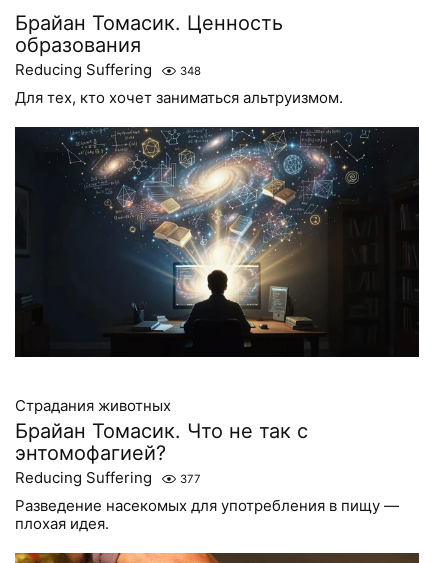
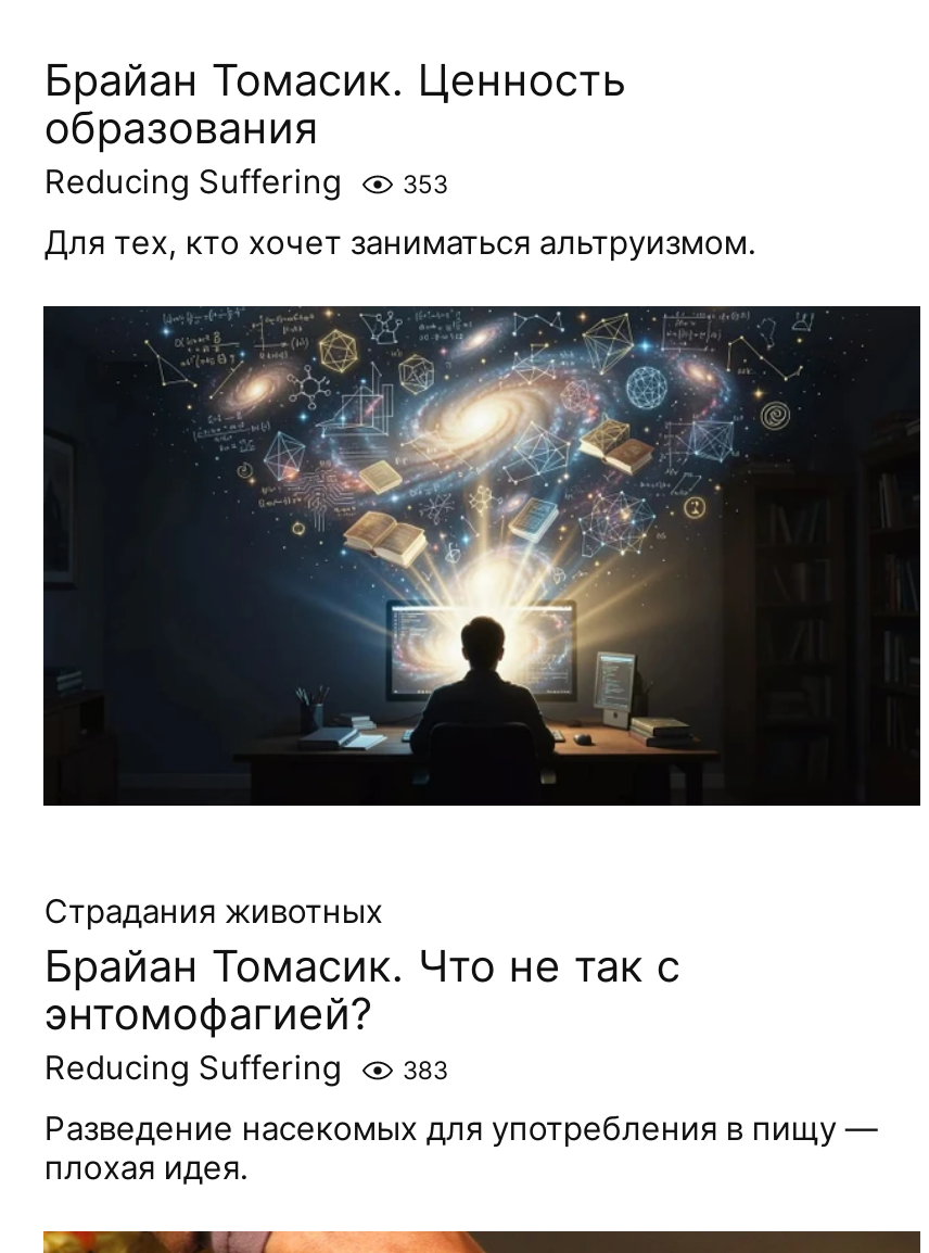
[15,59,201,78] Reducing Suffering 348 -> [44,160,448,201] Reducing Suffering 353
[15,468,201,487] Reducing Suffering 377 -> [44,1047,448,1088] Reducing Suffering 383

